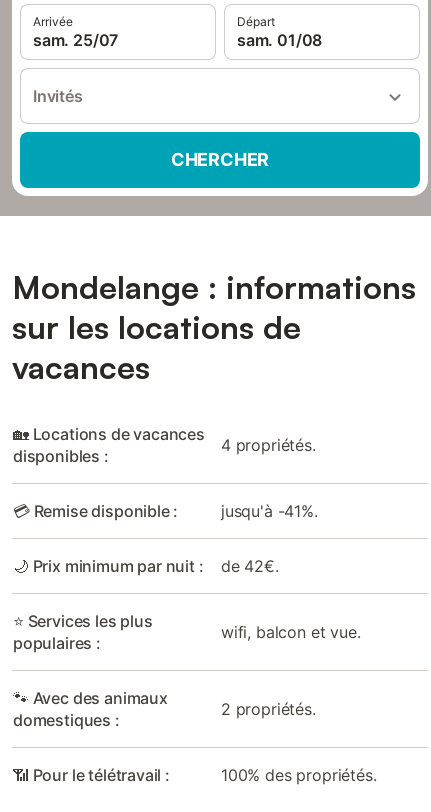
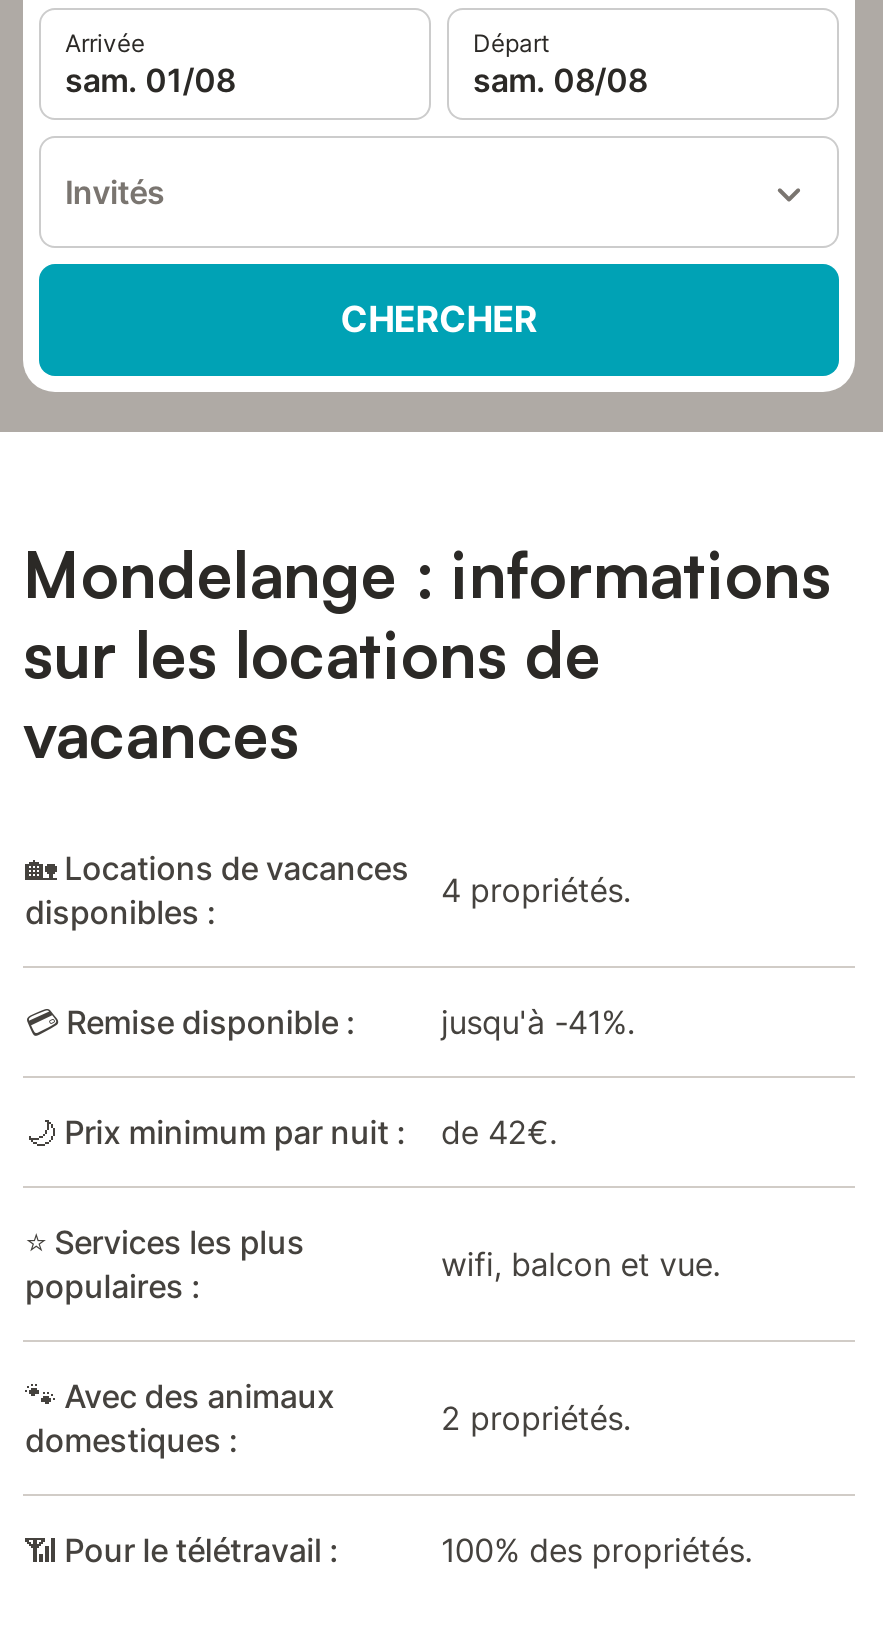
[33,30,118,50] sam. 25/07 -> [65,60,235,100] sam. 01/08
[237,30,322,50] sam. 01/08 -> [473,60,647,100] sam. 08/08

